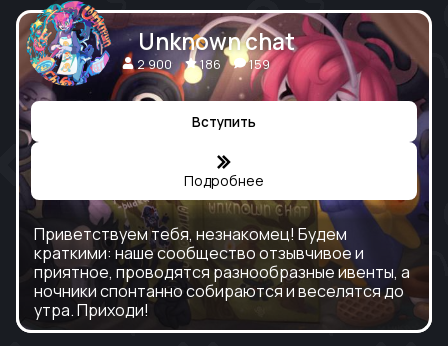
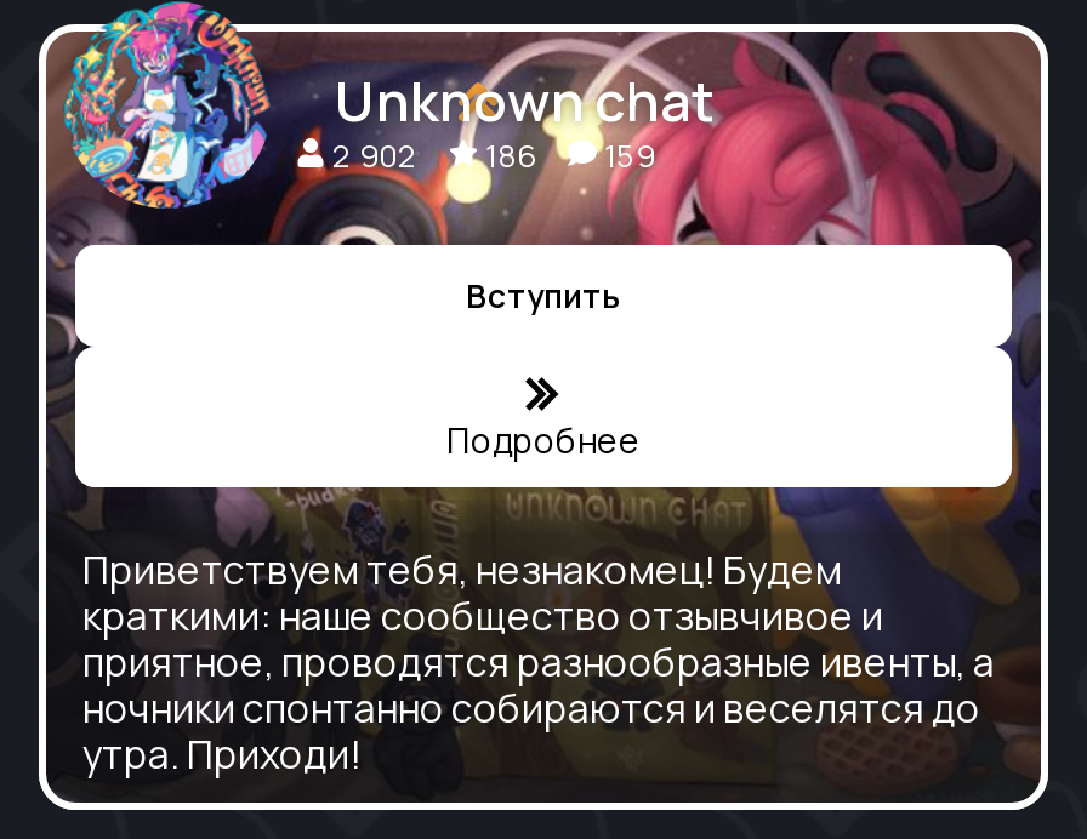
[134,55,175,73] 2 900 -> [325,134,425,177] 2 902

